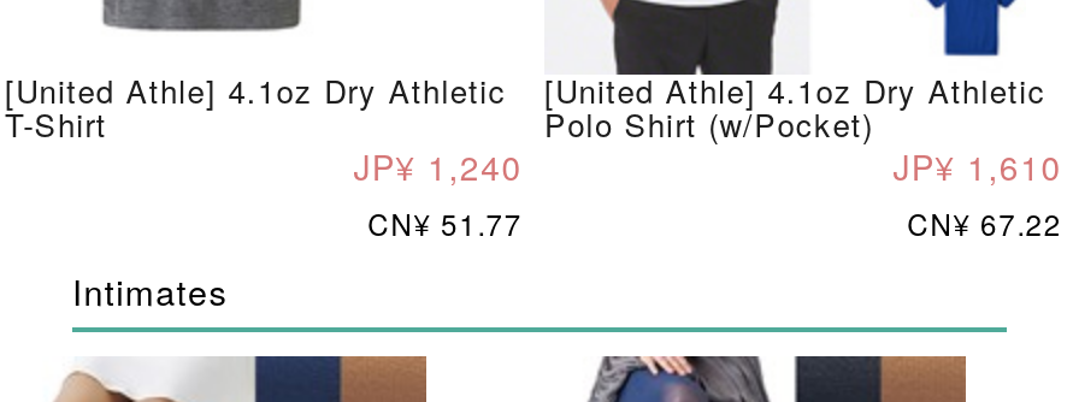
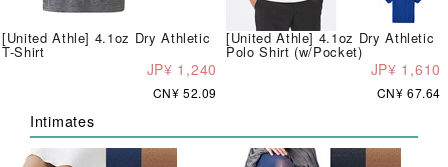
[368,203,523,244] CN¥ 51.77 -> [153,84,217,101] CN¥ 52.09
[907,203,1062,244] CN¥ 67.22 -> [377,84,441,101] CN¥ 67.64

